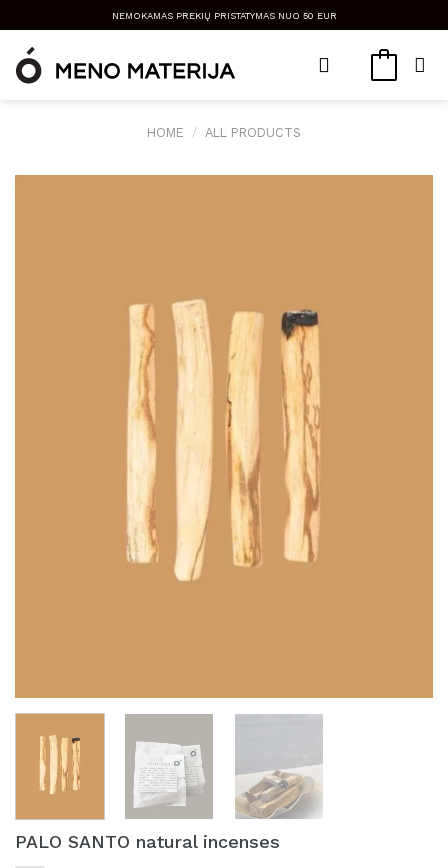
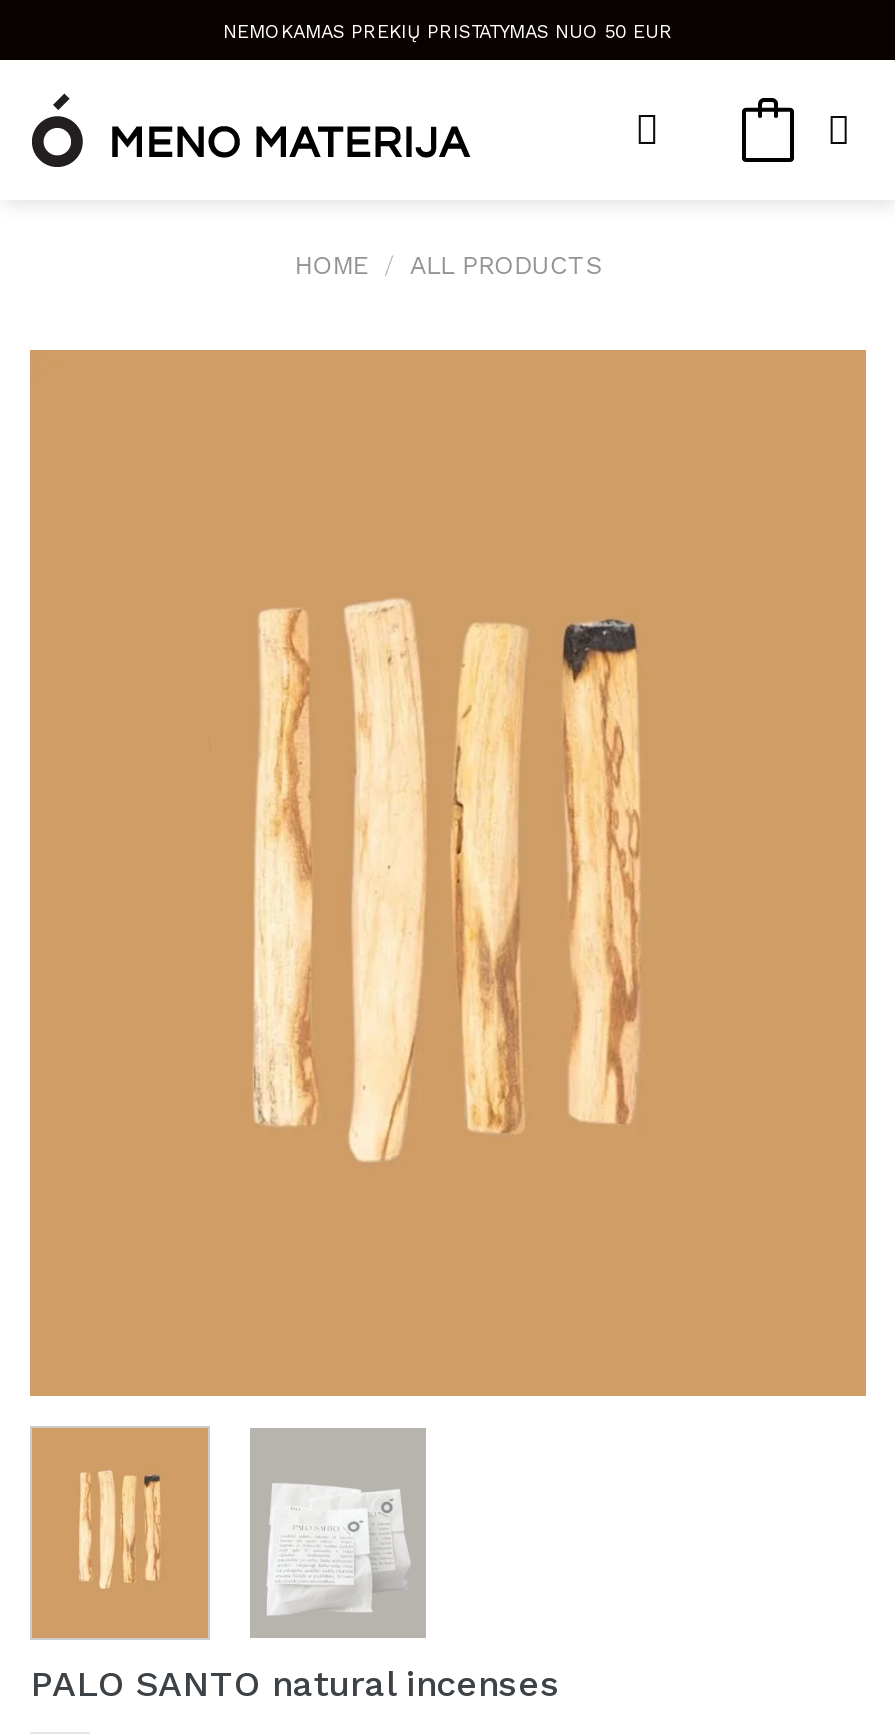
[235,714,323,819] [image] -> none

